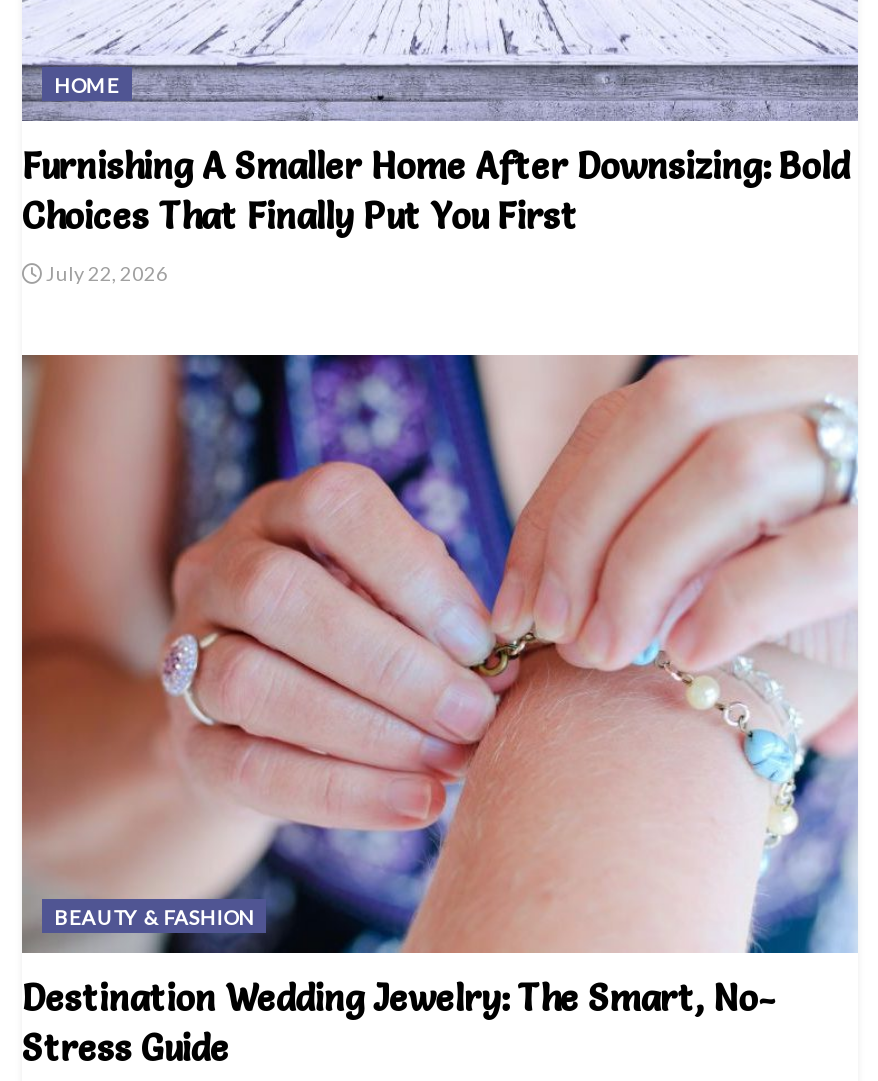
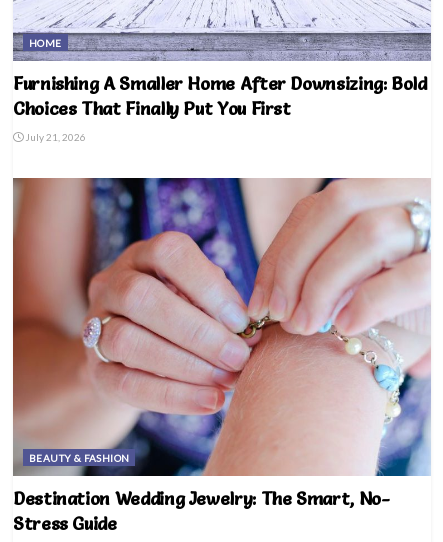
[42,261,168,285] July 22, 2026 -> [23,130,86,142] July 21, 2026

